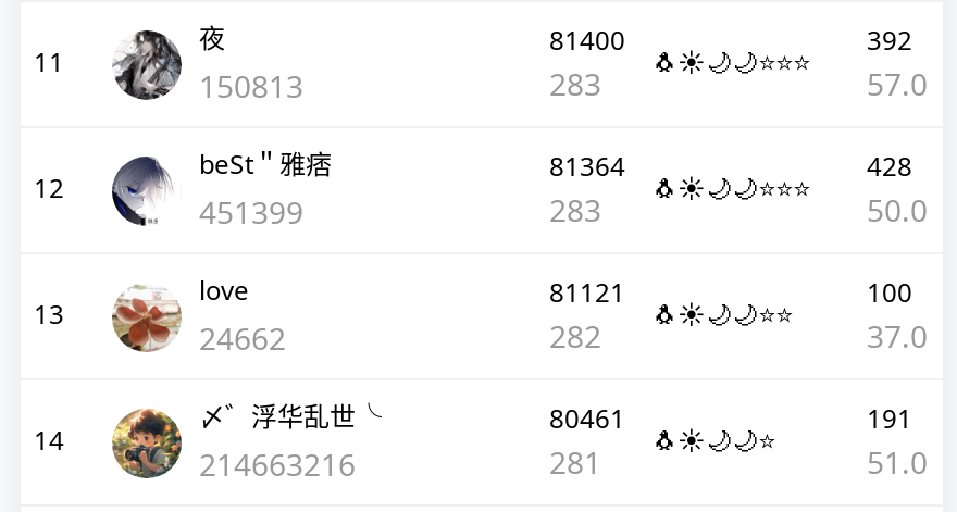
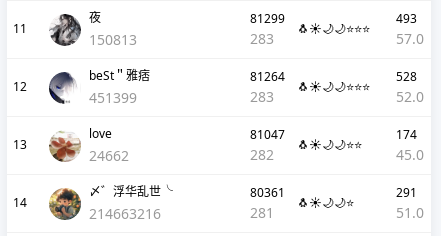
[549,22,625,59] 81400 -> [250,10,285,27] 81299
[867,22,912,59] 392 -> [396,10,417,27] 493
[549,148,625,185] 81364 -> [250,68,285,85] 81264
[867,148,912,185] 428 -> [396,68,417,85] 528
[867,189,928,230] 50.0 -> [396,87,424,106] 52.0
[549,274,625,311] 81121 -> [250,126,285,143] 81047
[867,274,912,311] 100 -> [396,126,417,143] 174
[867,315,928,357] 37.0 -> [396,145,424,164] 45.0
[549,400,625,437] 80461 -> [250,184,285,201] 80361
[867,400,912,437] 191 -> [396,184,417,201] 291

